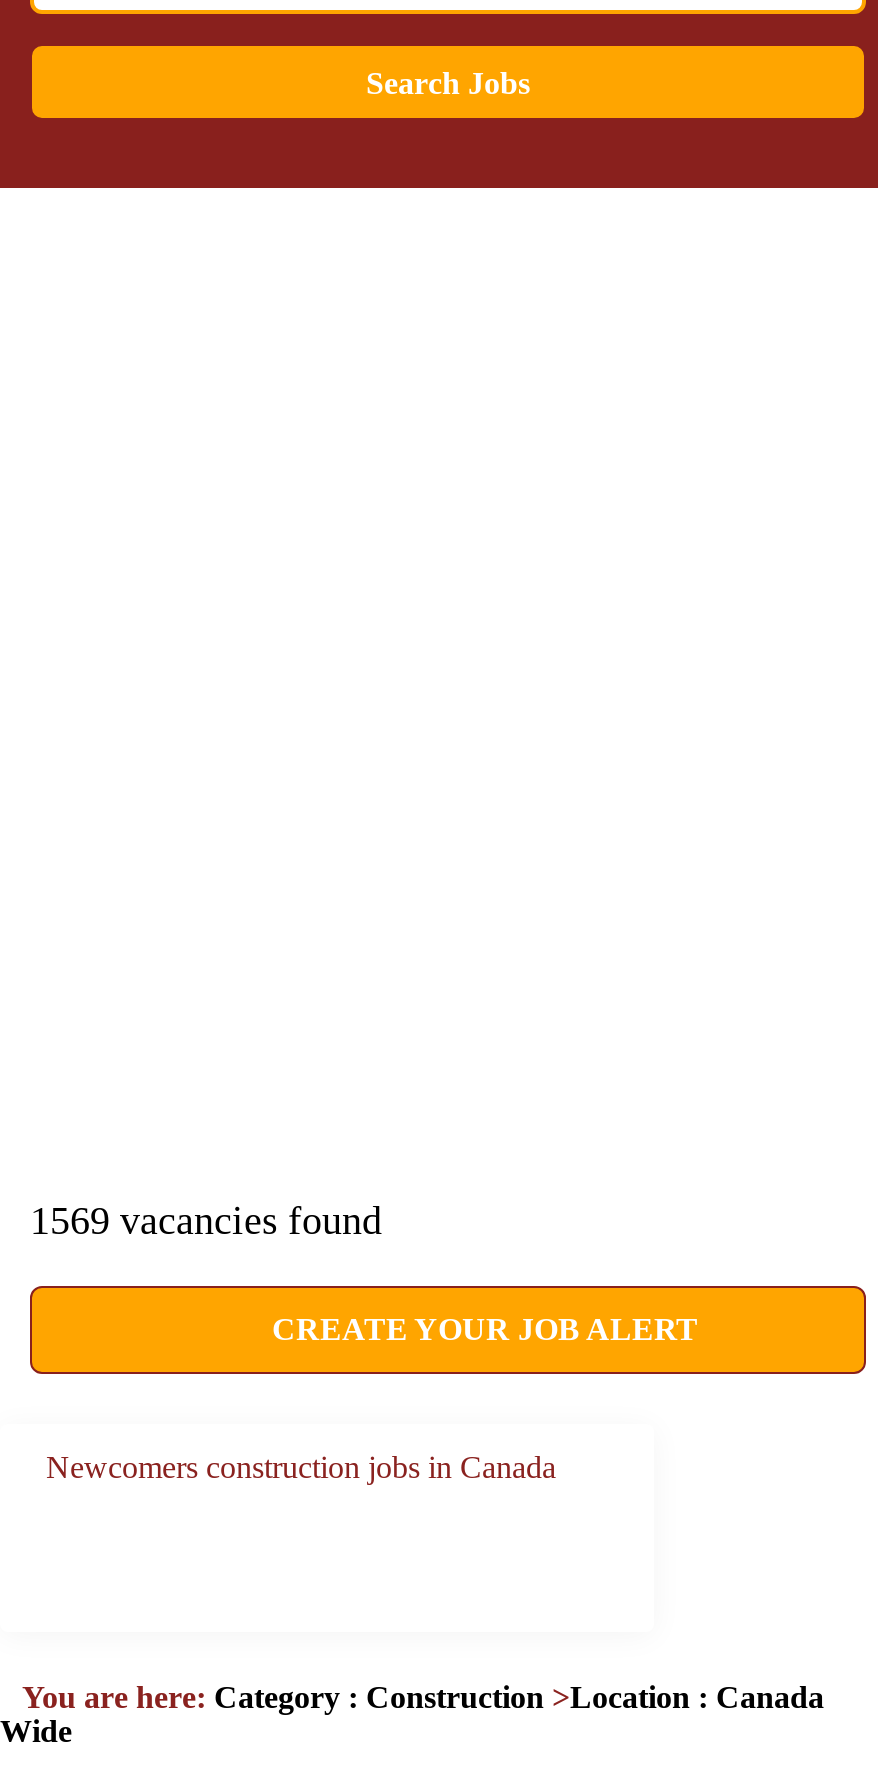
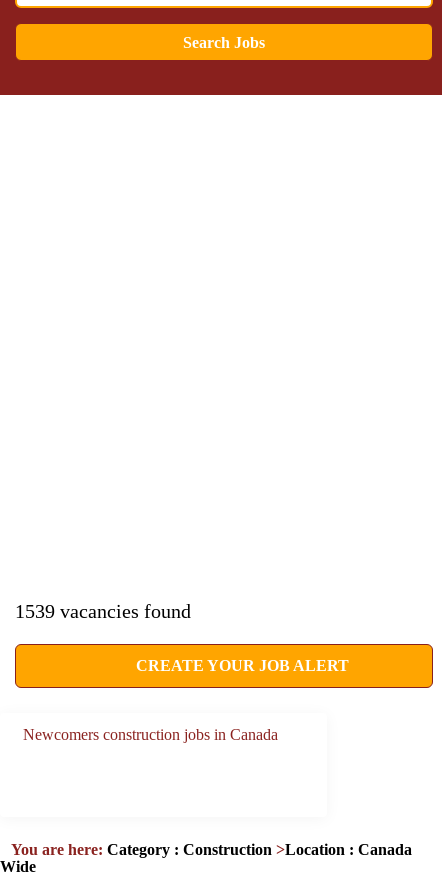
[30,1198,382,1242] 1569 vacancies found -> [15,600,191,622] 1539 vacancies found

